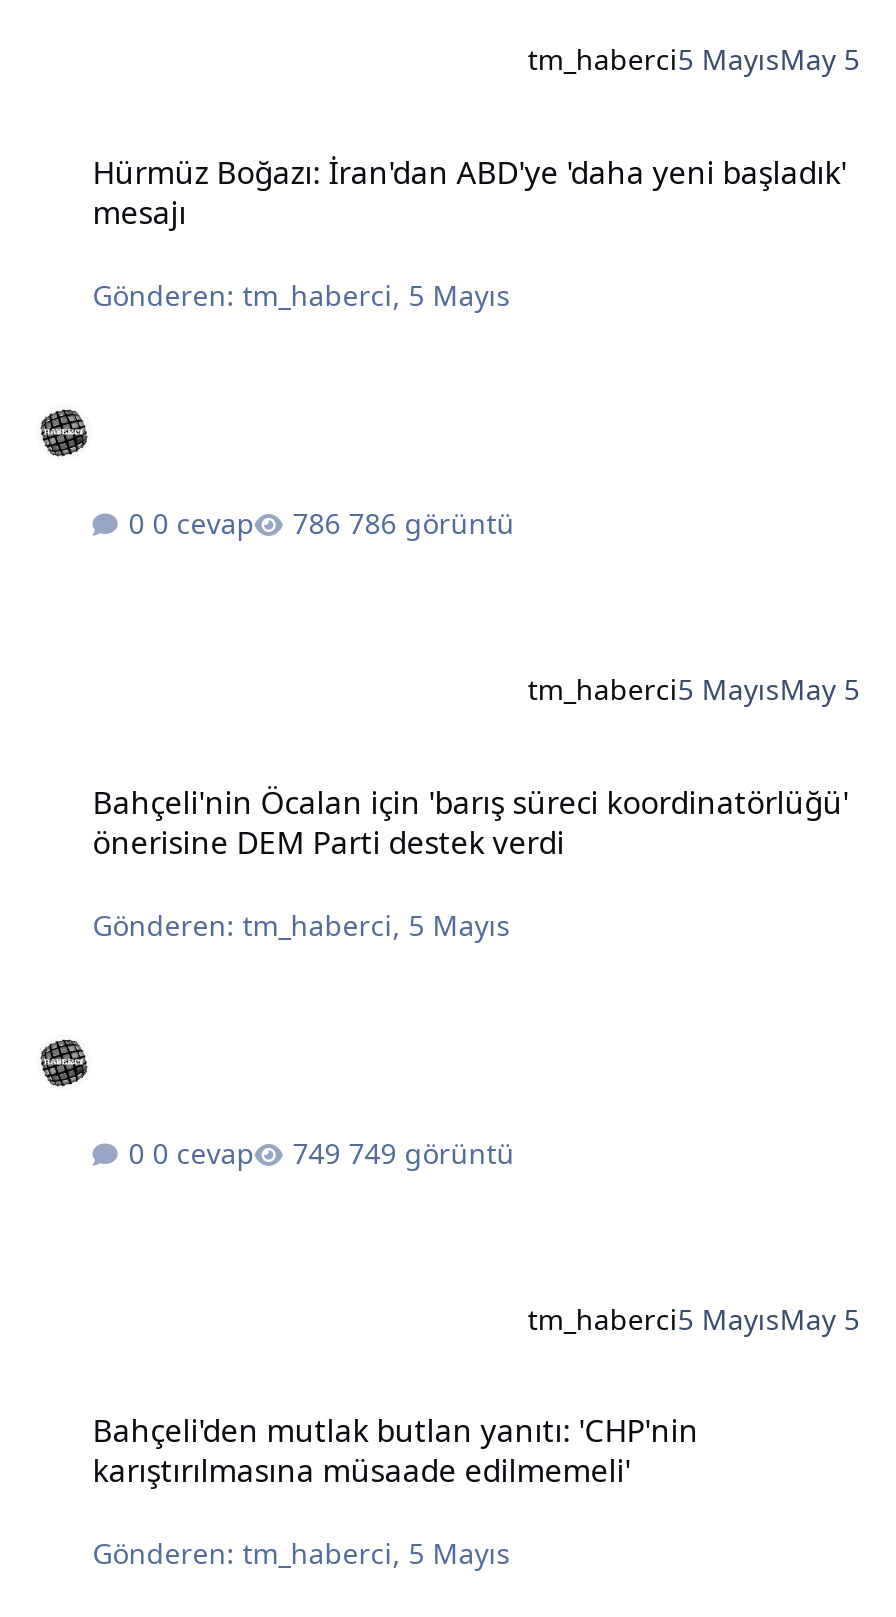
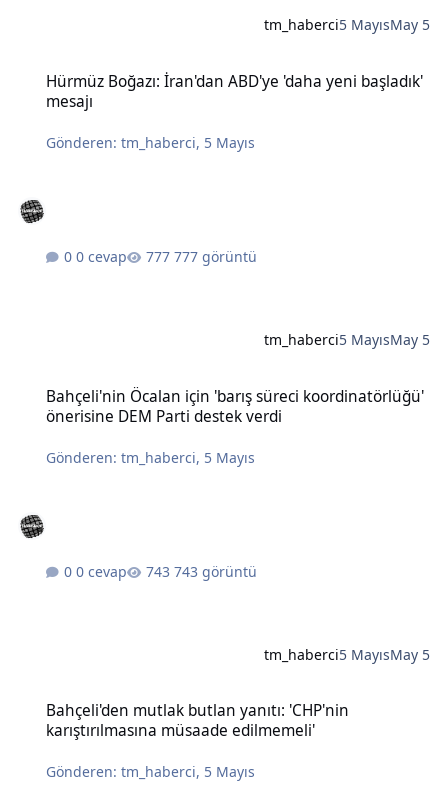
[348,504,514,542] 786 görüntü -> [174,247,257,266] 777 görüntü
[348,1134,514,1172] 749 görüntü -> [174,562,257,581] 743 görüntü

